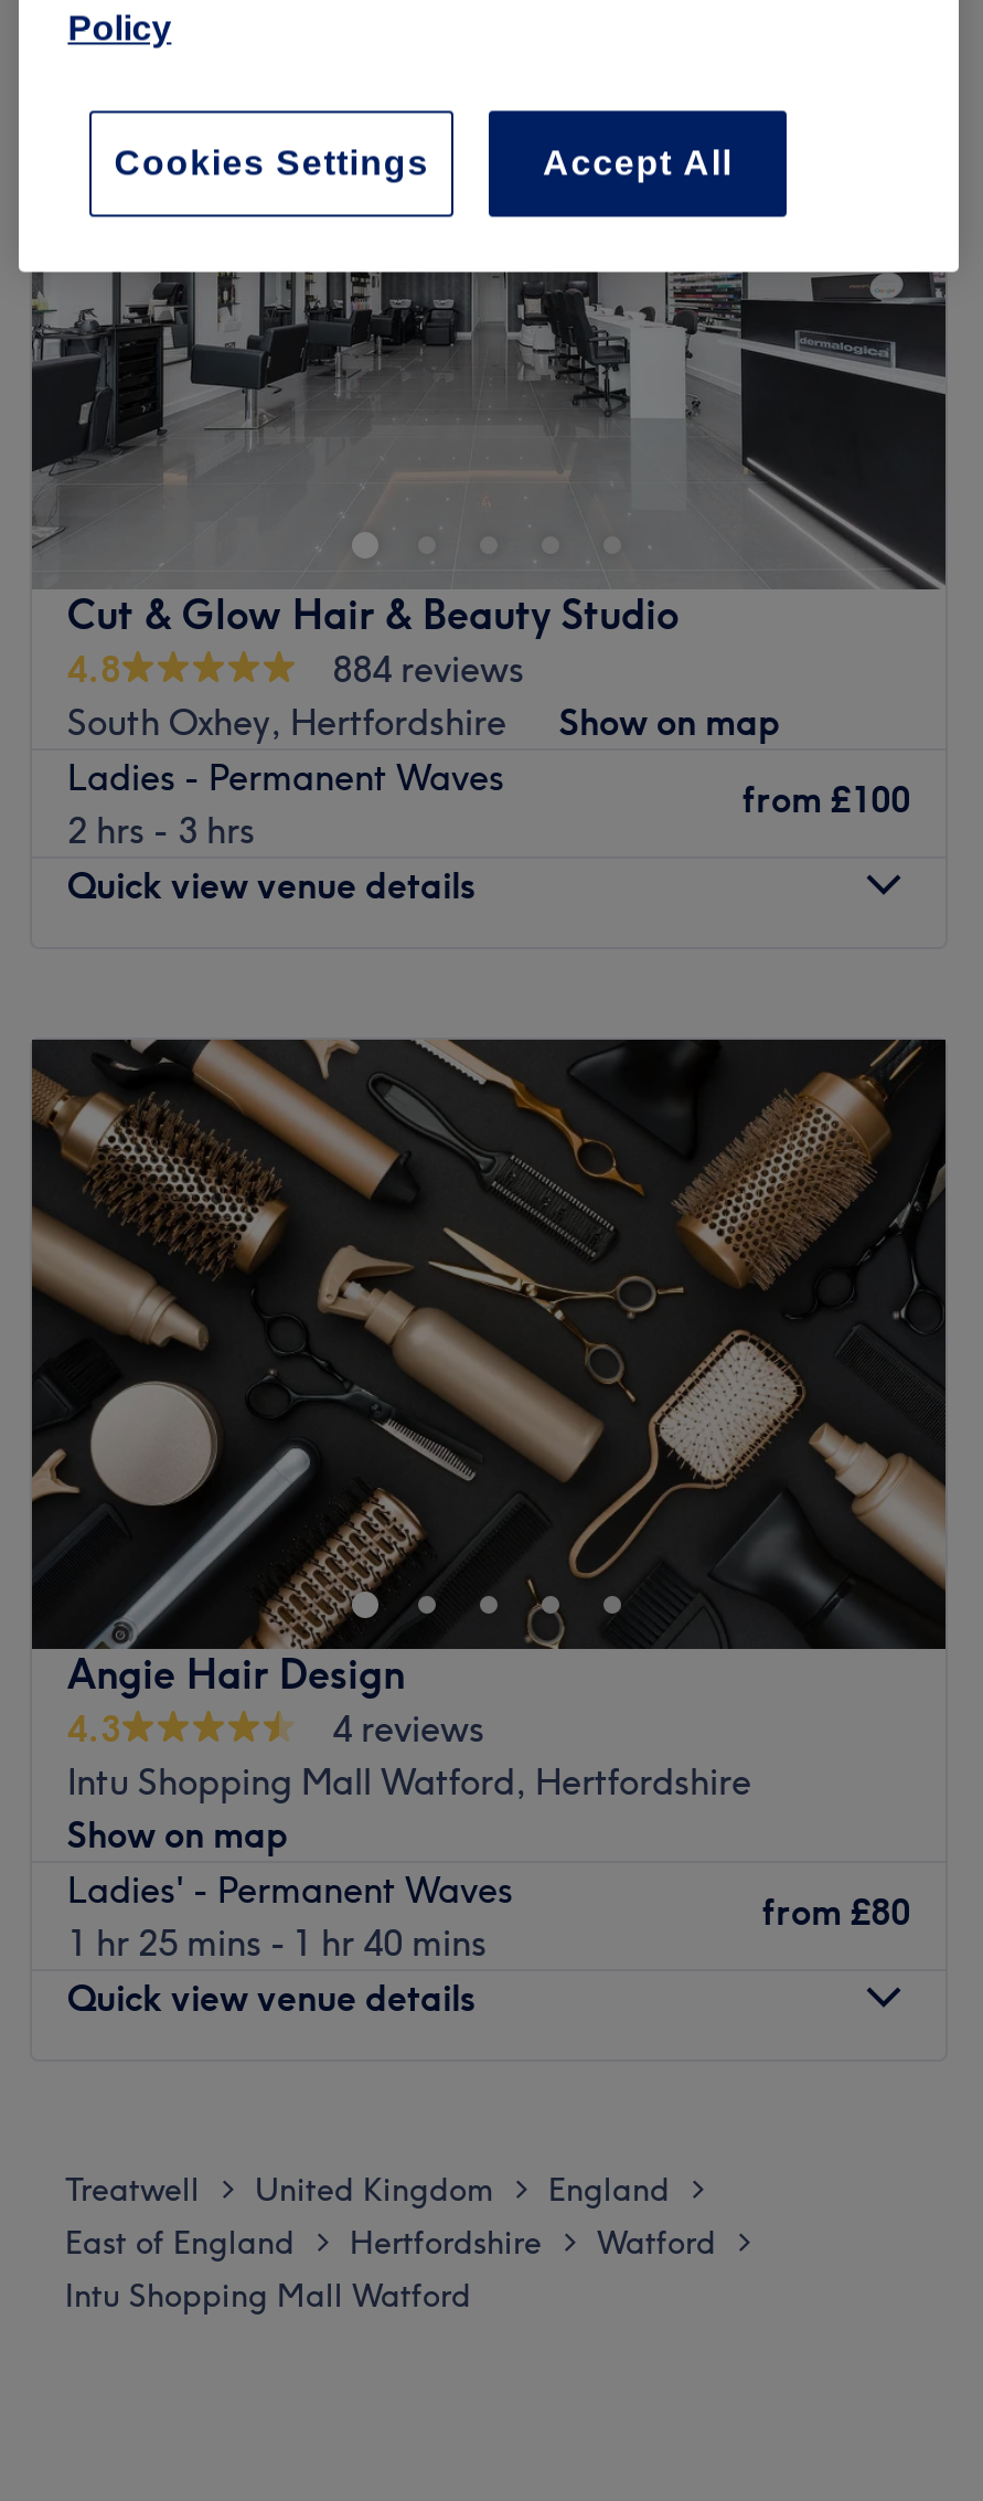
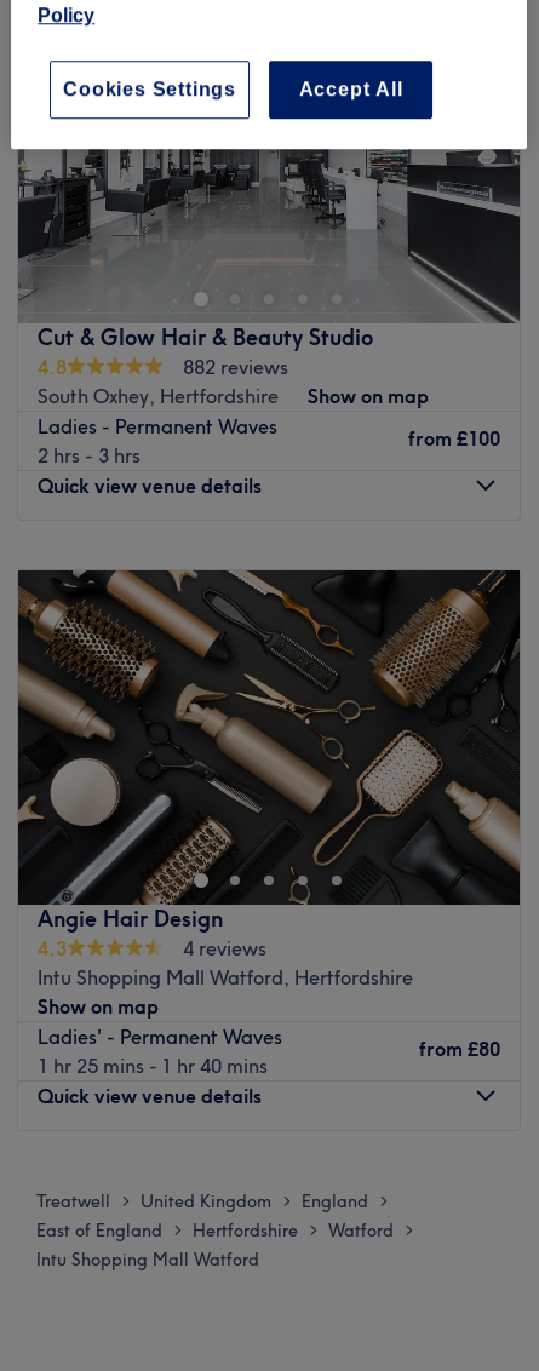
[332,647,524,691] 884 reviews -> [183,355,288,379] 882 reviews

